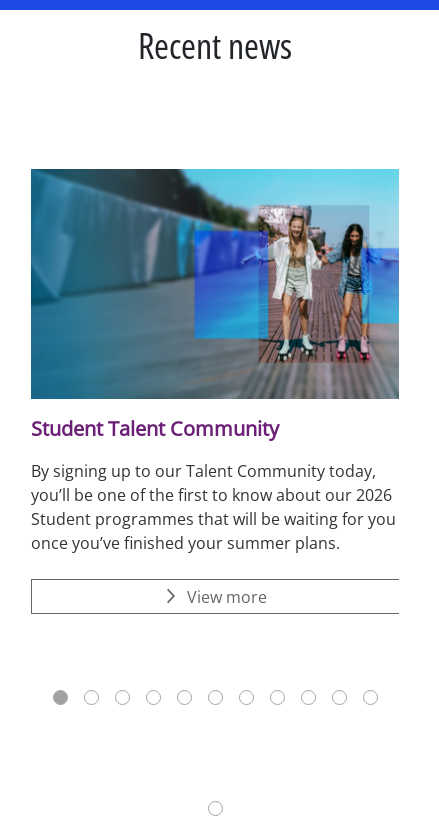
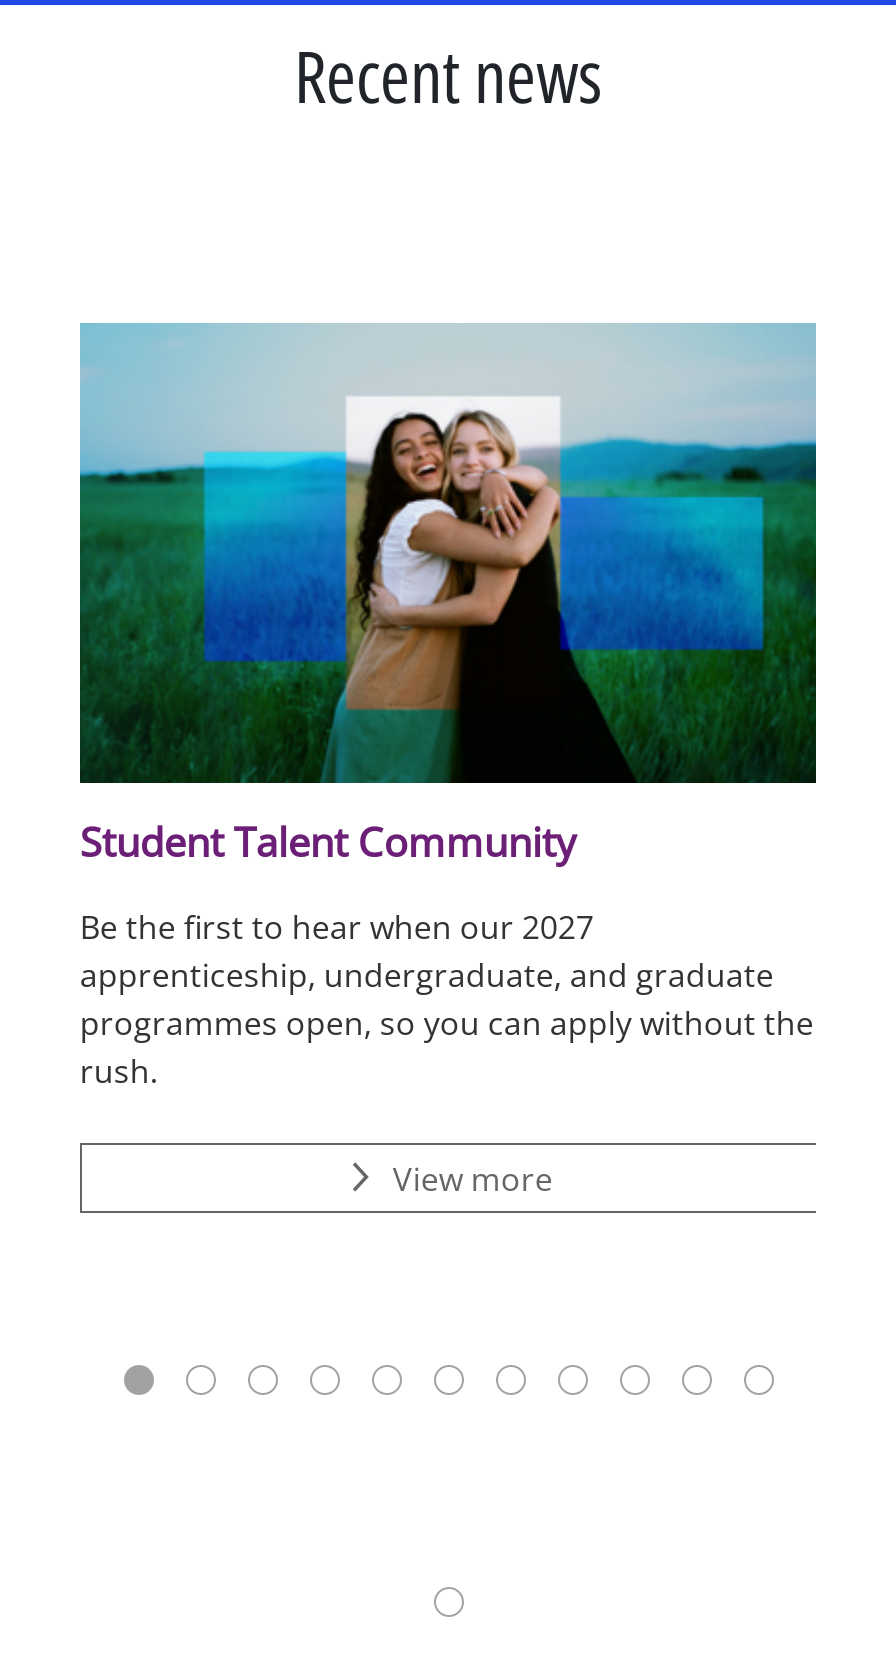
[30,168,400,400] [image] -> [78,323,818,785] [image]
[31,460,396,554] By signing up to our Talent Community today, | you’ll be one of the first to know about our 2026 | Student programmes that will be waiting for you | once you’ve finished your summer plans. -> [80,905,814,1093] Be the first to hear when our 2027 | apprenticeship, undergraduate, and graduate | programmes open, so you can apply without the | rush.

